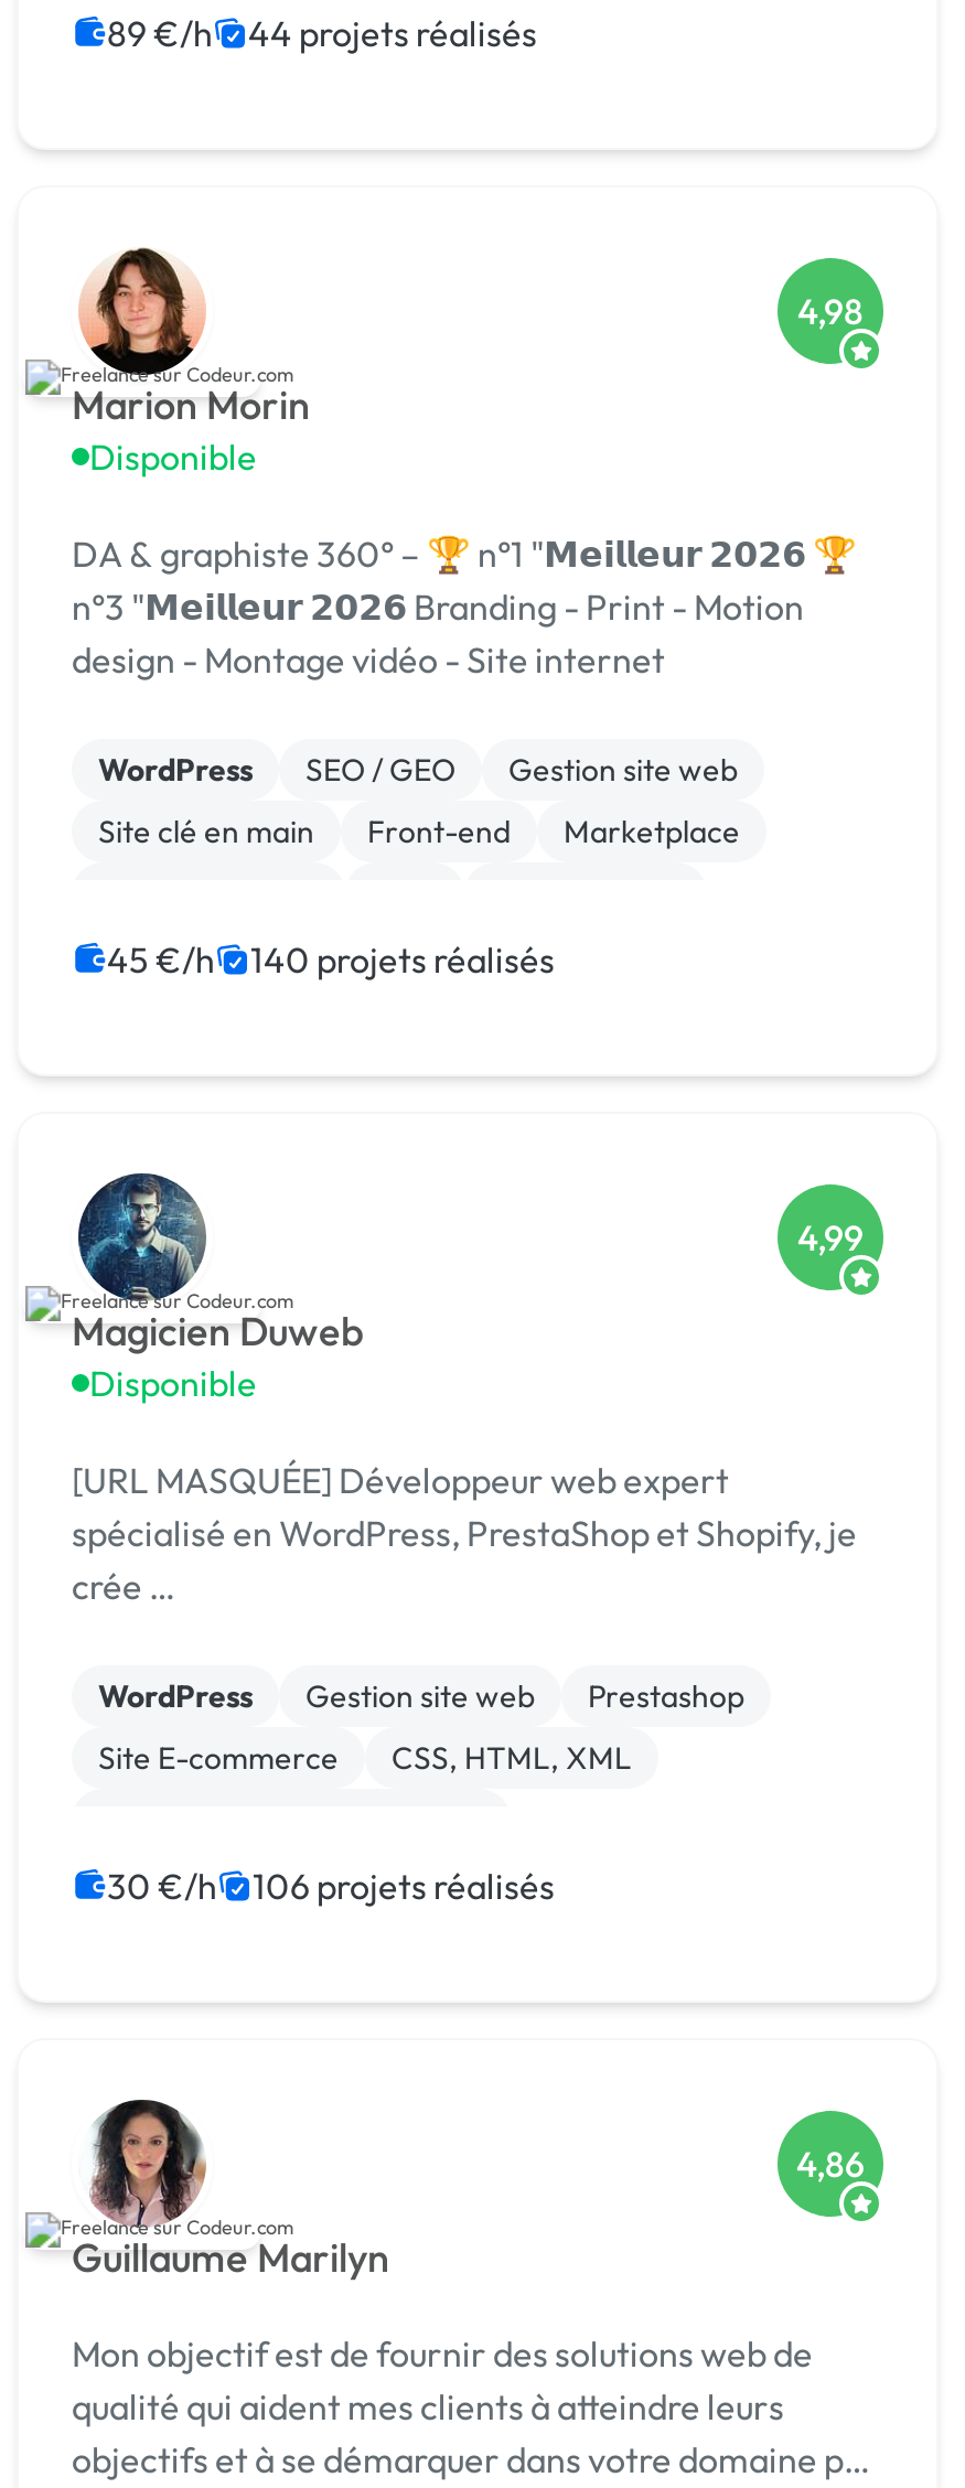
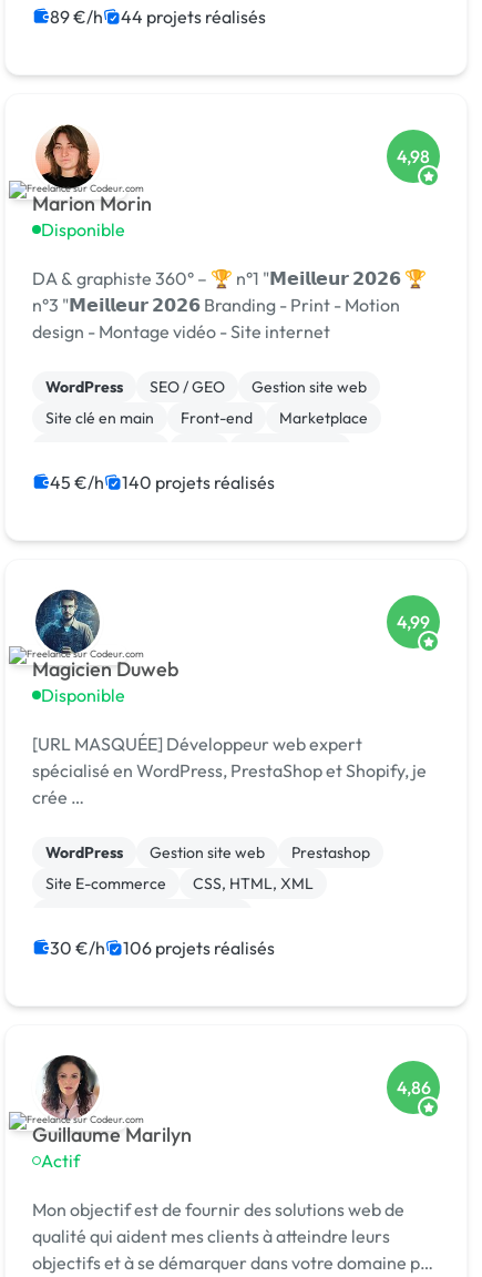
none -> [41,1150,80,1172] Actif

